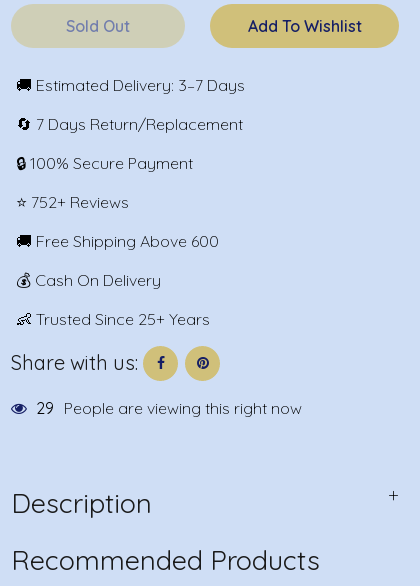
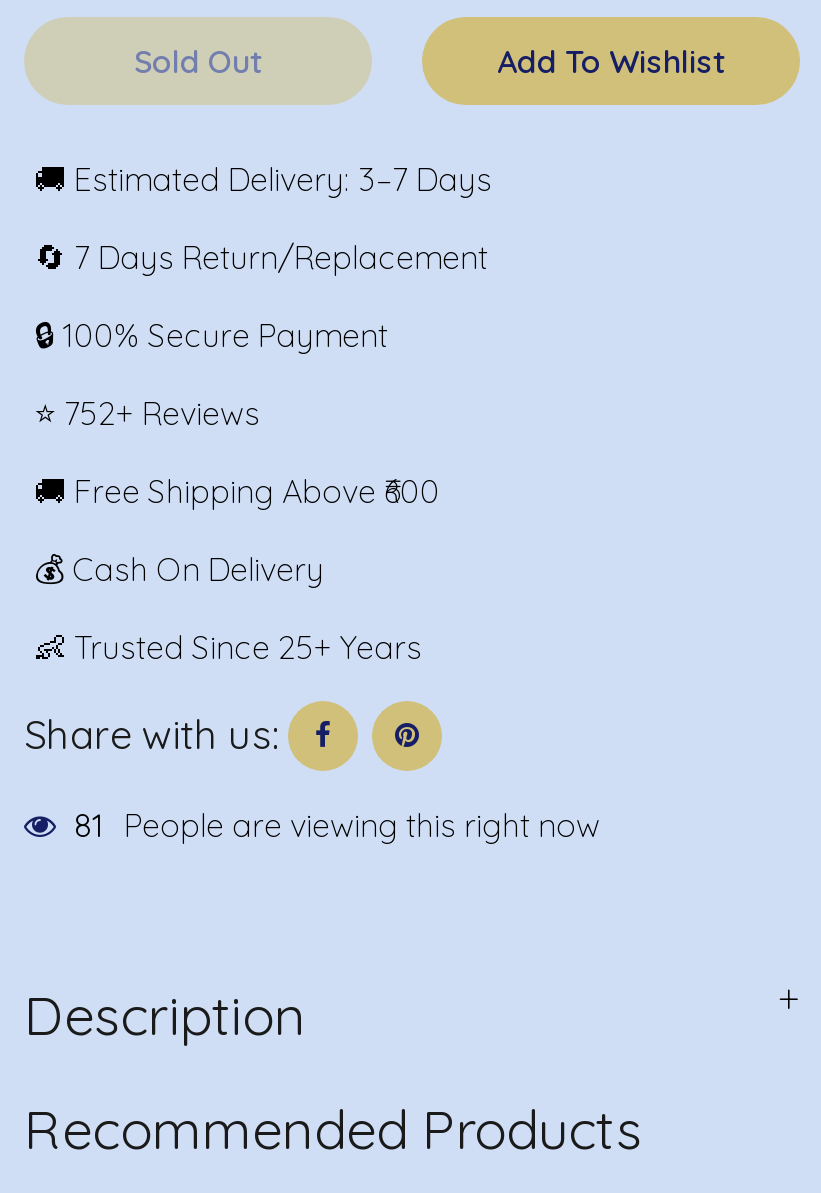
[36,397,302,417] 29 People are viewing this right now -> [74,804,600,844] 81 People are viewing this right now

